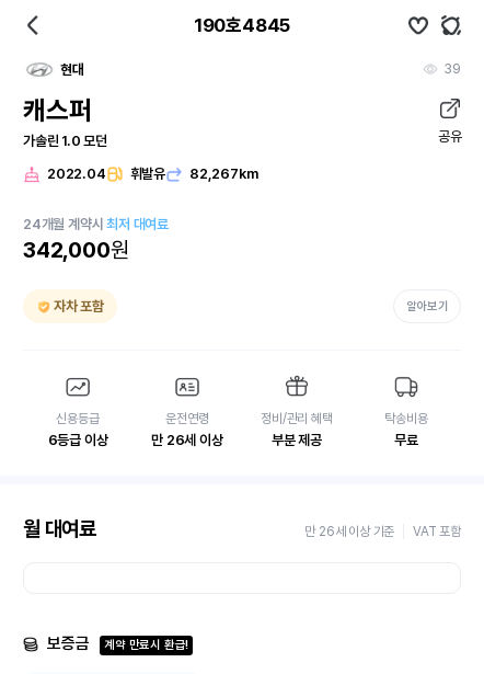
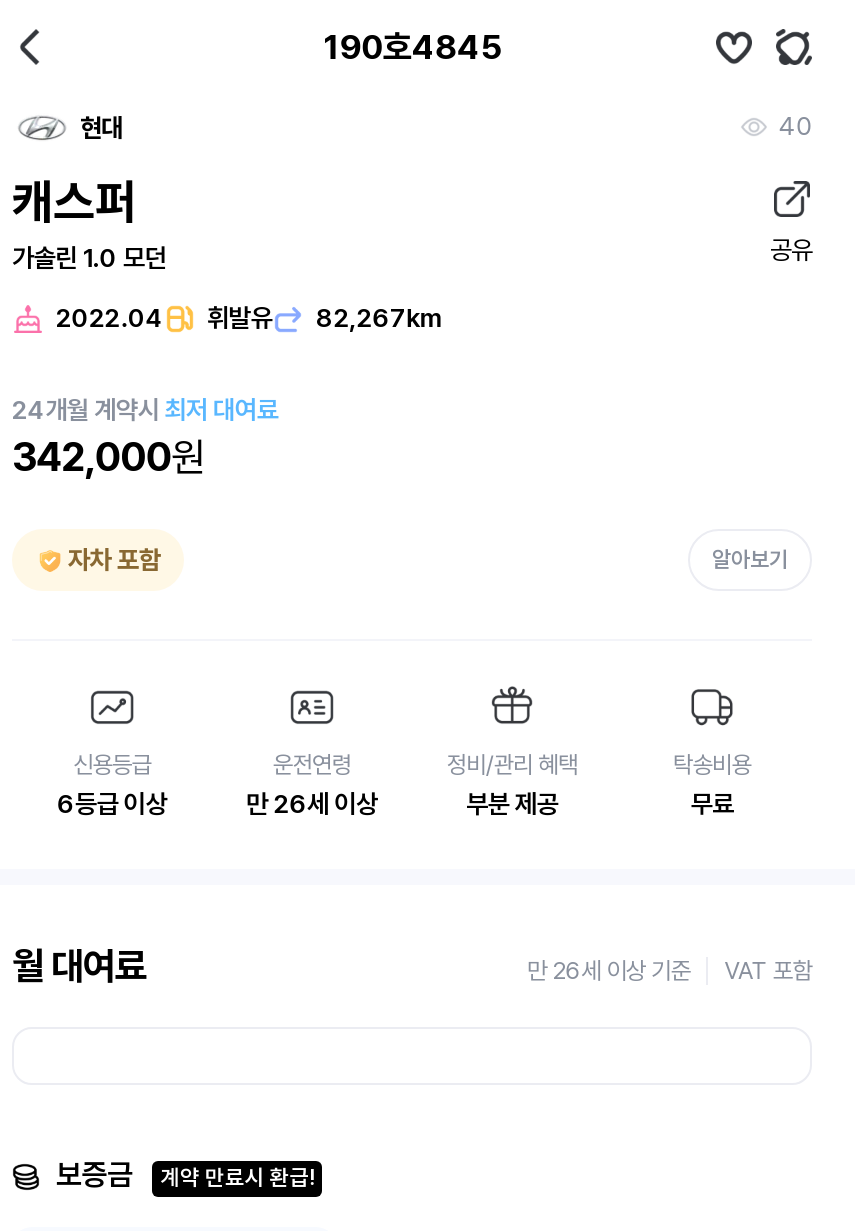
[444,60,461,77] 39 -> [779,111,812,141] 40

